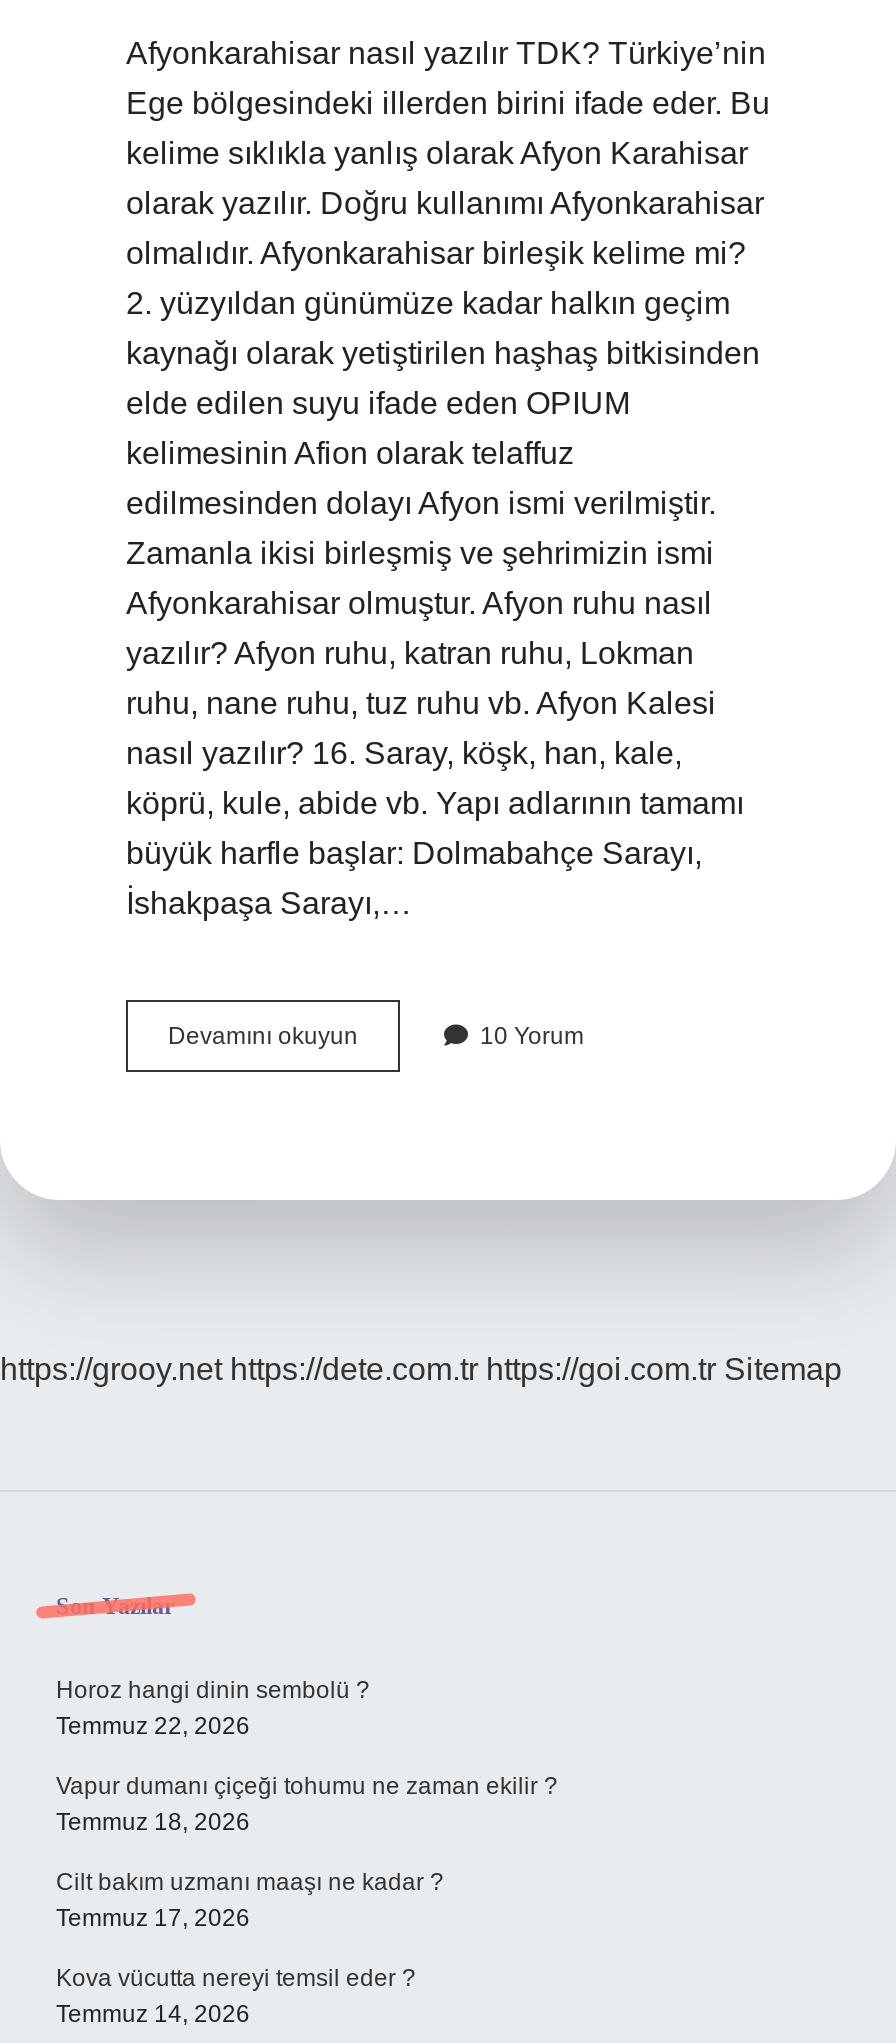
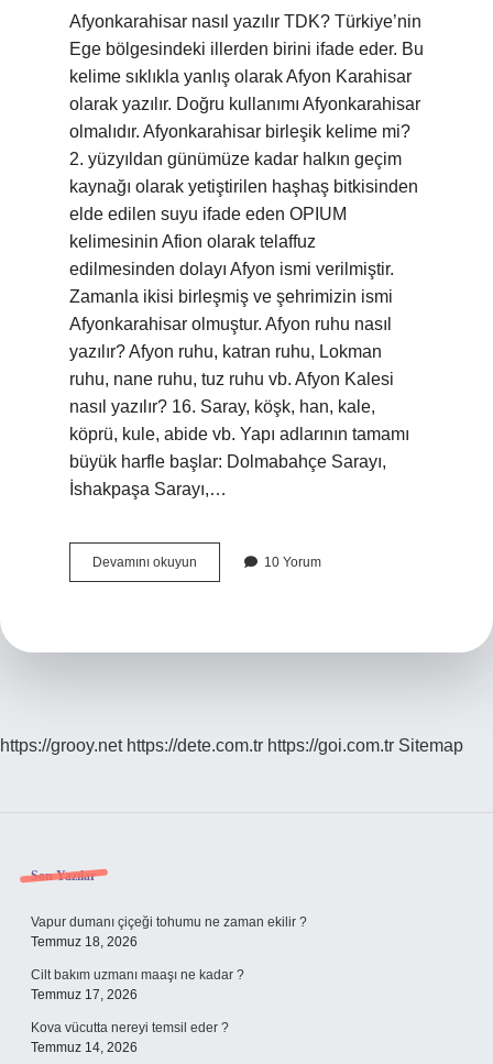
[56,1676,370,1740] Horoz hangi dinin sembolü ? | Temmuz 22, 2026 -> none

